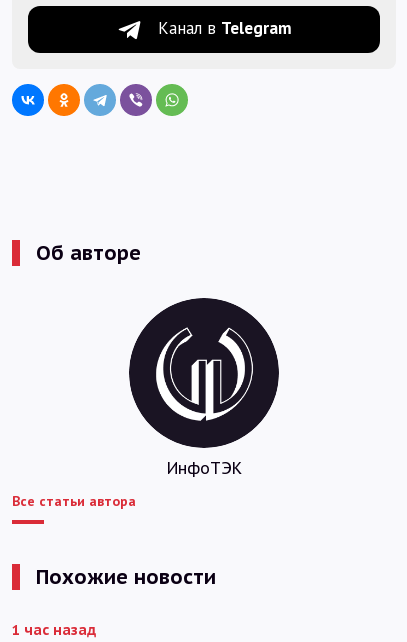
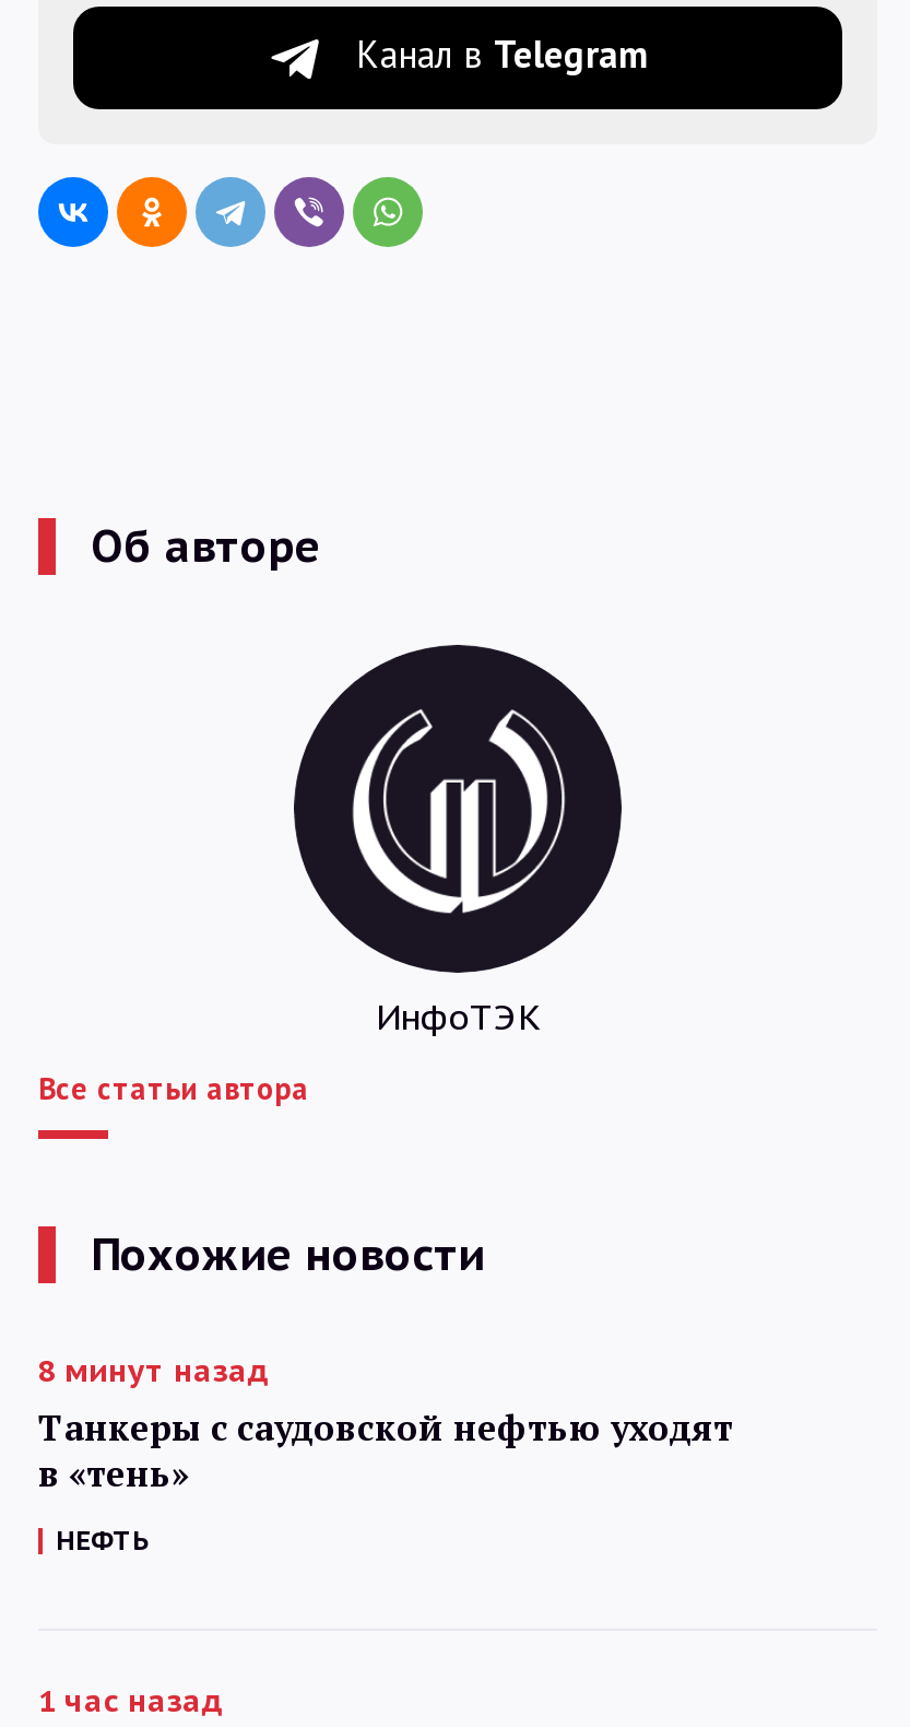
none -> [38,1350,733,1555] 8 минут назад | Танкеры с саудовской нефтью уходят | в «тень» | НЕФТЬ

